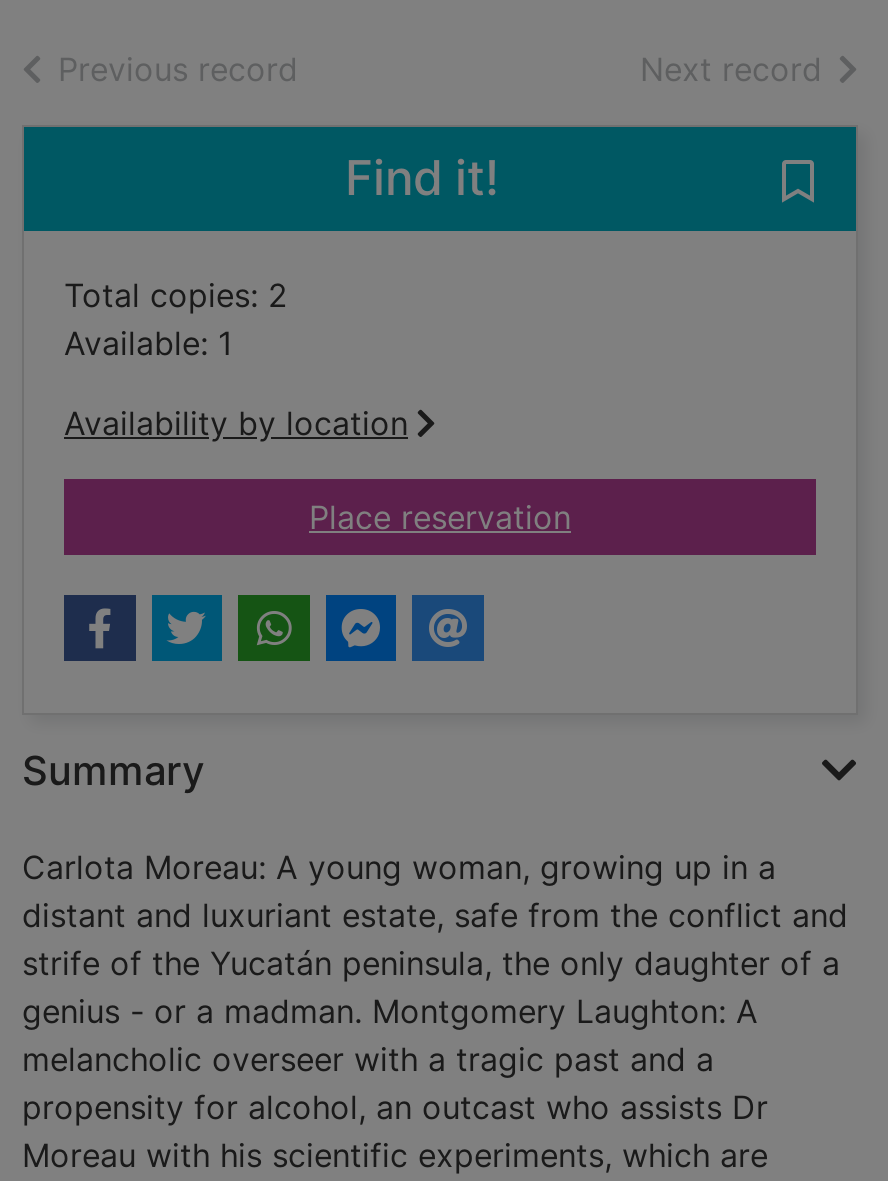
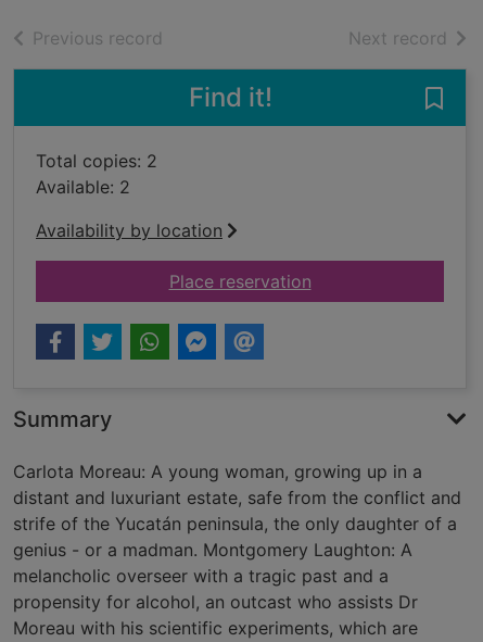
[64,324,232,364] Available: 1 -> [36,177,130,198] Available: 2

